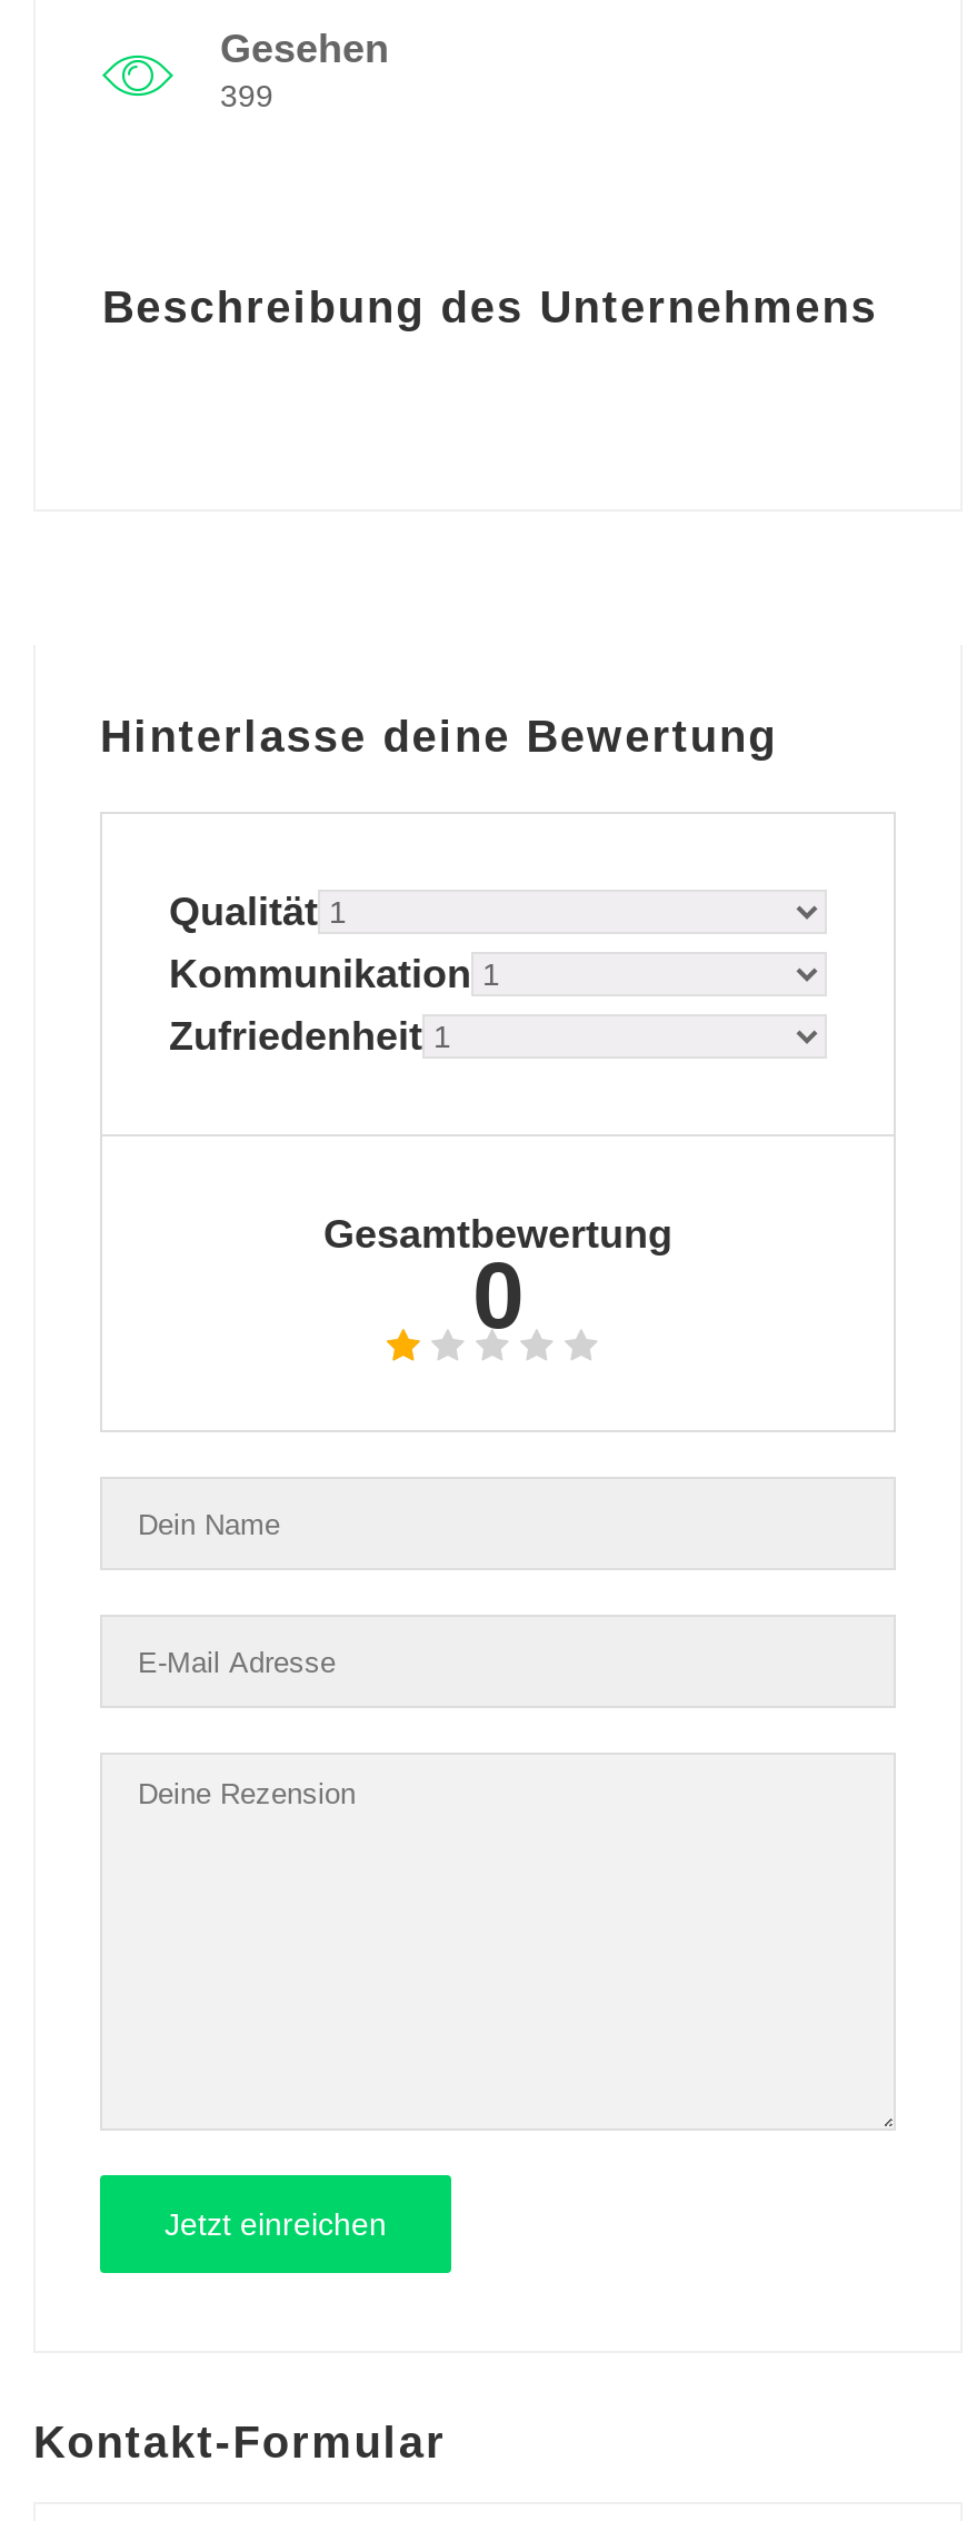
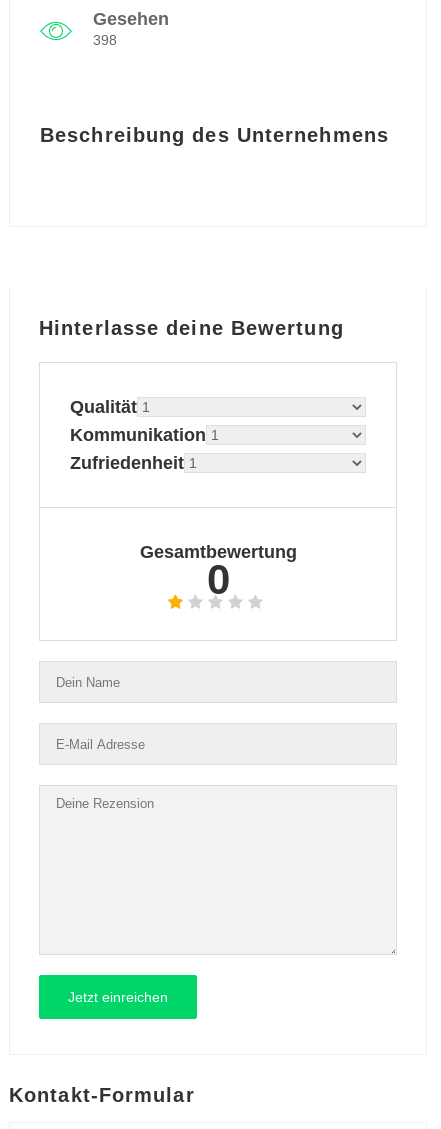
[220,78,273,114] 399 -> [93,32,117,48] 398

